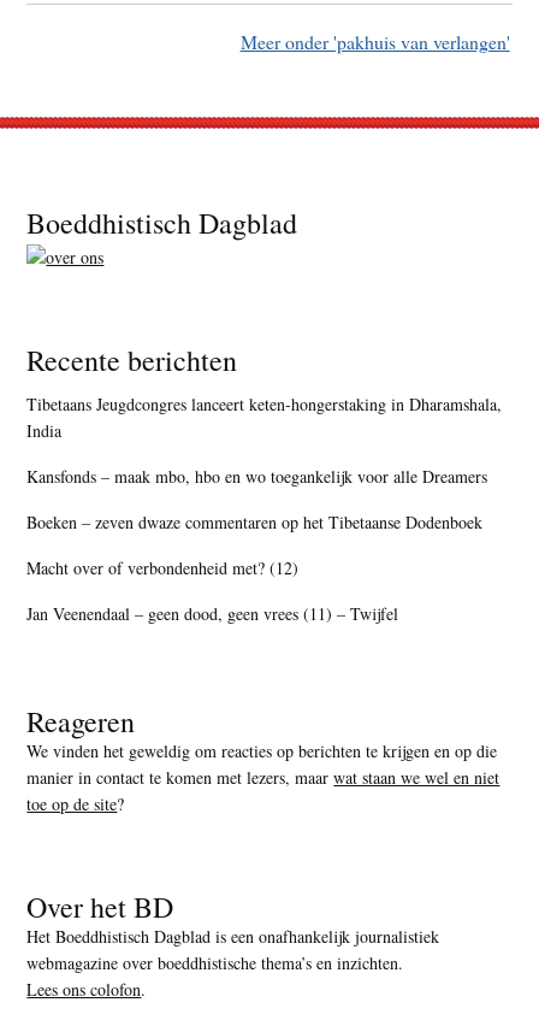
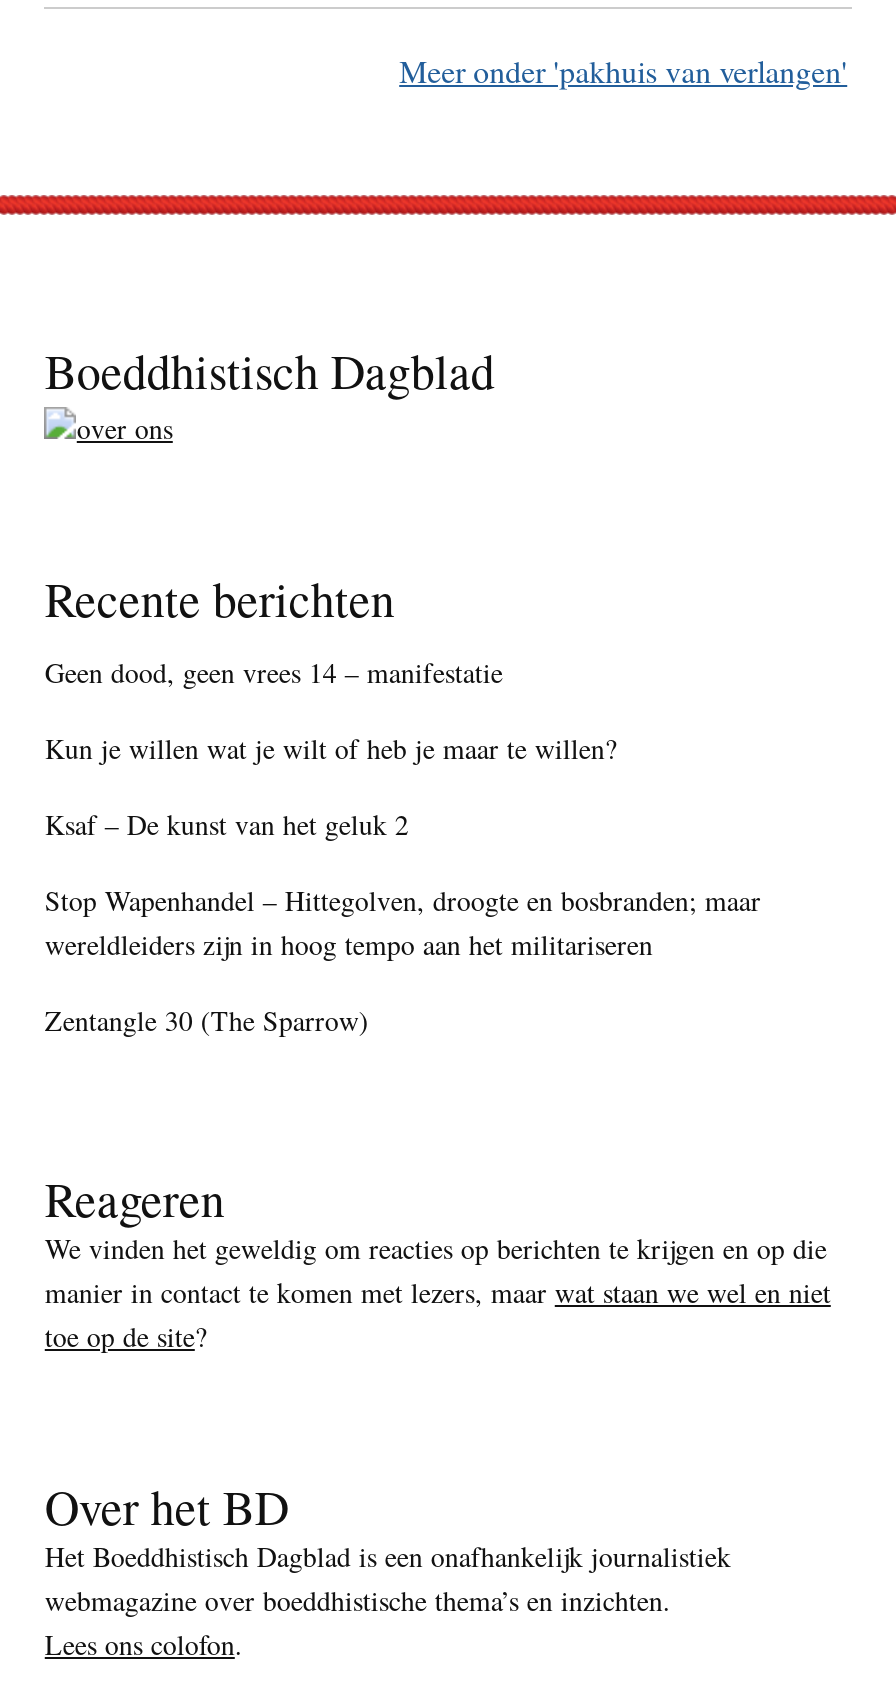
[27,392,502,442] Tibetaans Jeugdcongres lanceert keten-hongerstaking in Dharamshala, | India -> [45,652,503,690] Geen dood, geen vrees 14 – manifestatie
[27,464,488,487] Kansfonds – maak mbo, hbo en wo toegankelijk voor alle Dreamers -> [45,728,617,766] Kun je willen wat je wilt of heb je maar te willen?
[27,510,483,533] Boeken – zeven dwaze commentaren op het Tibetaanse Dodenboek -> [45,804,409,842] Ksaf – De kunst van het geluk 2
[27,556,299,579] Macht over of verbondenheid met? (12) -> [45,880,761,962] Stop Wapenhandel – Hittegolven, droogte en bosbranden; maar | wereldleiders zijn in hoog tempo aan het militariseren
[27,602,399,625] Jan Veenendaal – geen dood, geen vrees (11) – Twijfel -> [45,1000,369,1038] Zentangle 30 (The Sparrow)

